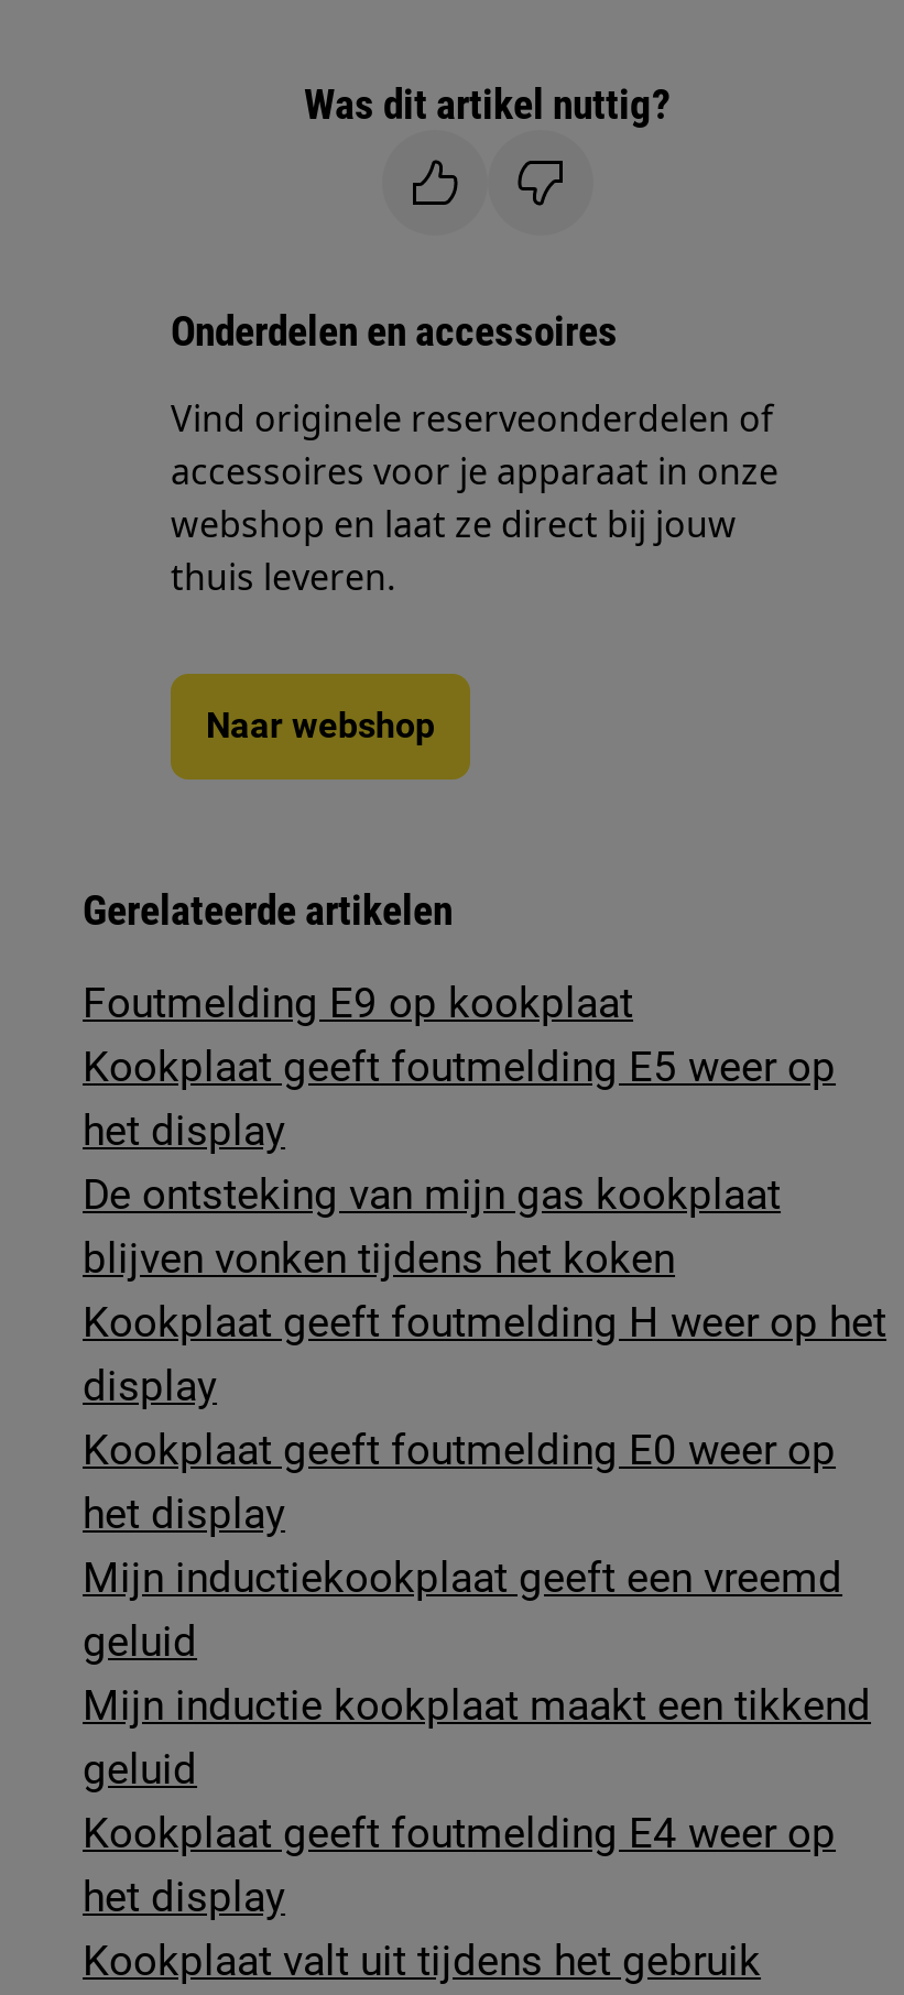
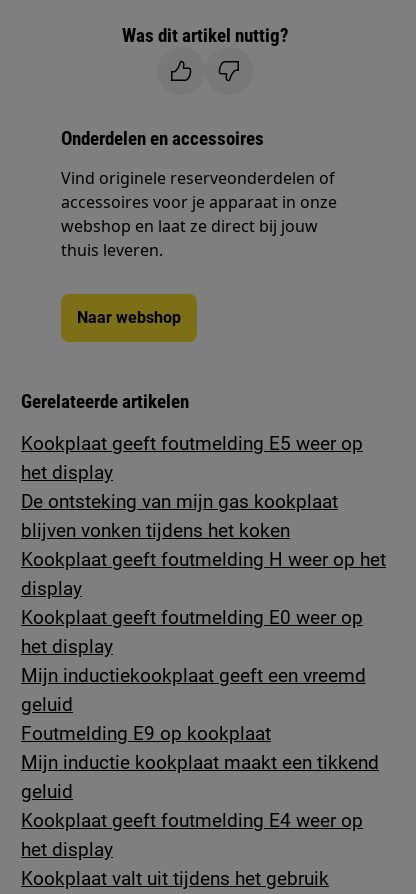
moved [83,977,633,1028] -> [21,722,271,745]: Foutmelding E9 op kookplaat
moved [83,1041,886,1667] -> [21,432,386,716]: Kookplaat geeft foutmelding E5 weer op | het display | De ontsteking van mijn gas kookplaat | ... | Mijn inductiekookplaat geeft een vreemd | geluid

